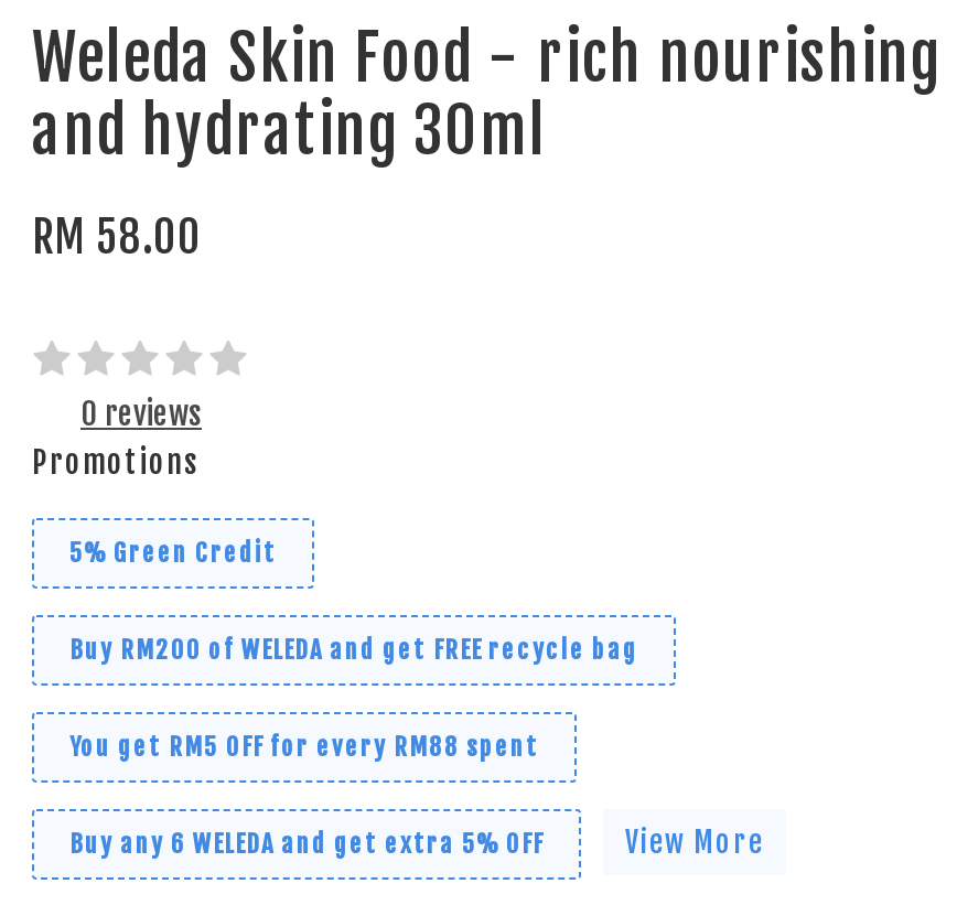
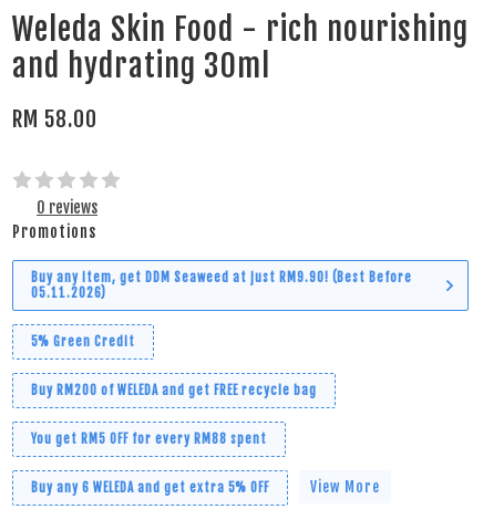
none -> [31,270,412,301] Buy any item, get DDM Seaweed at just RM9.90! (Best Before | 05.11.2026)

